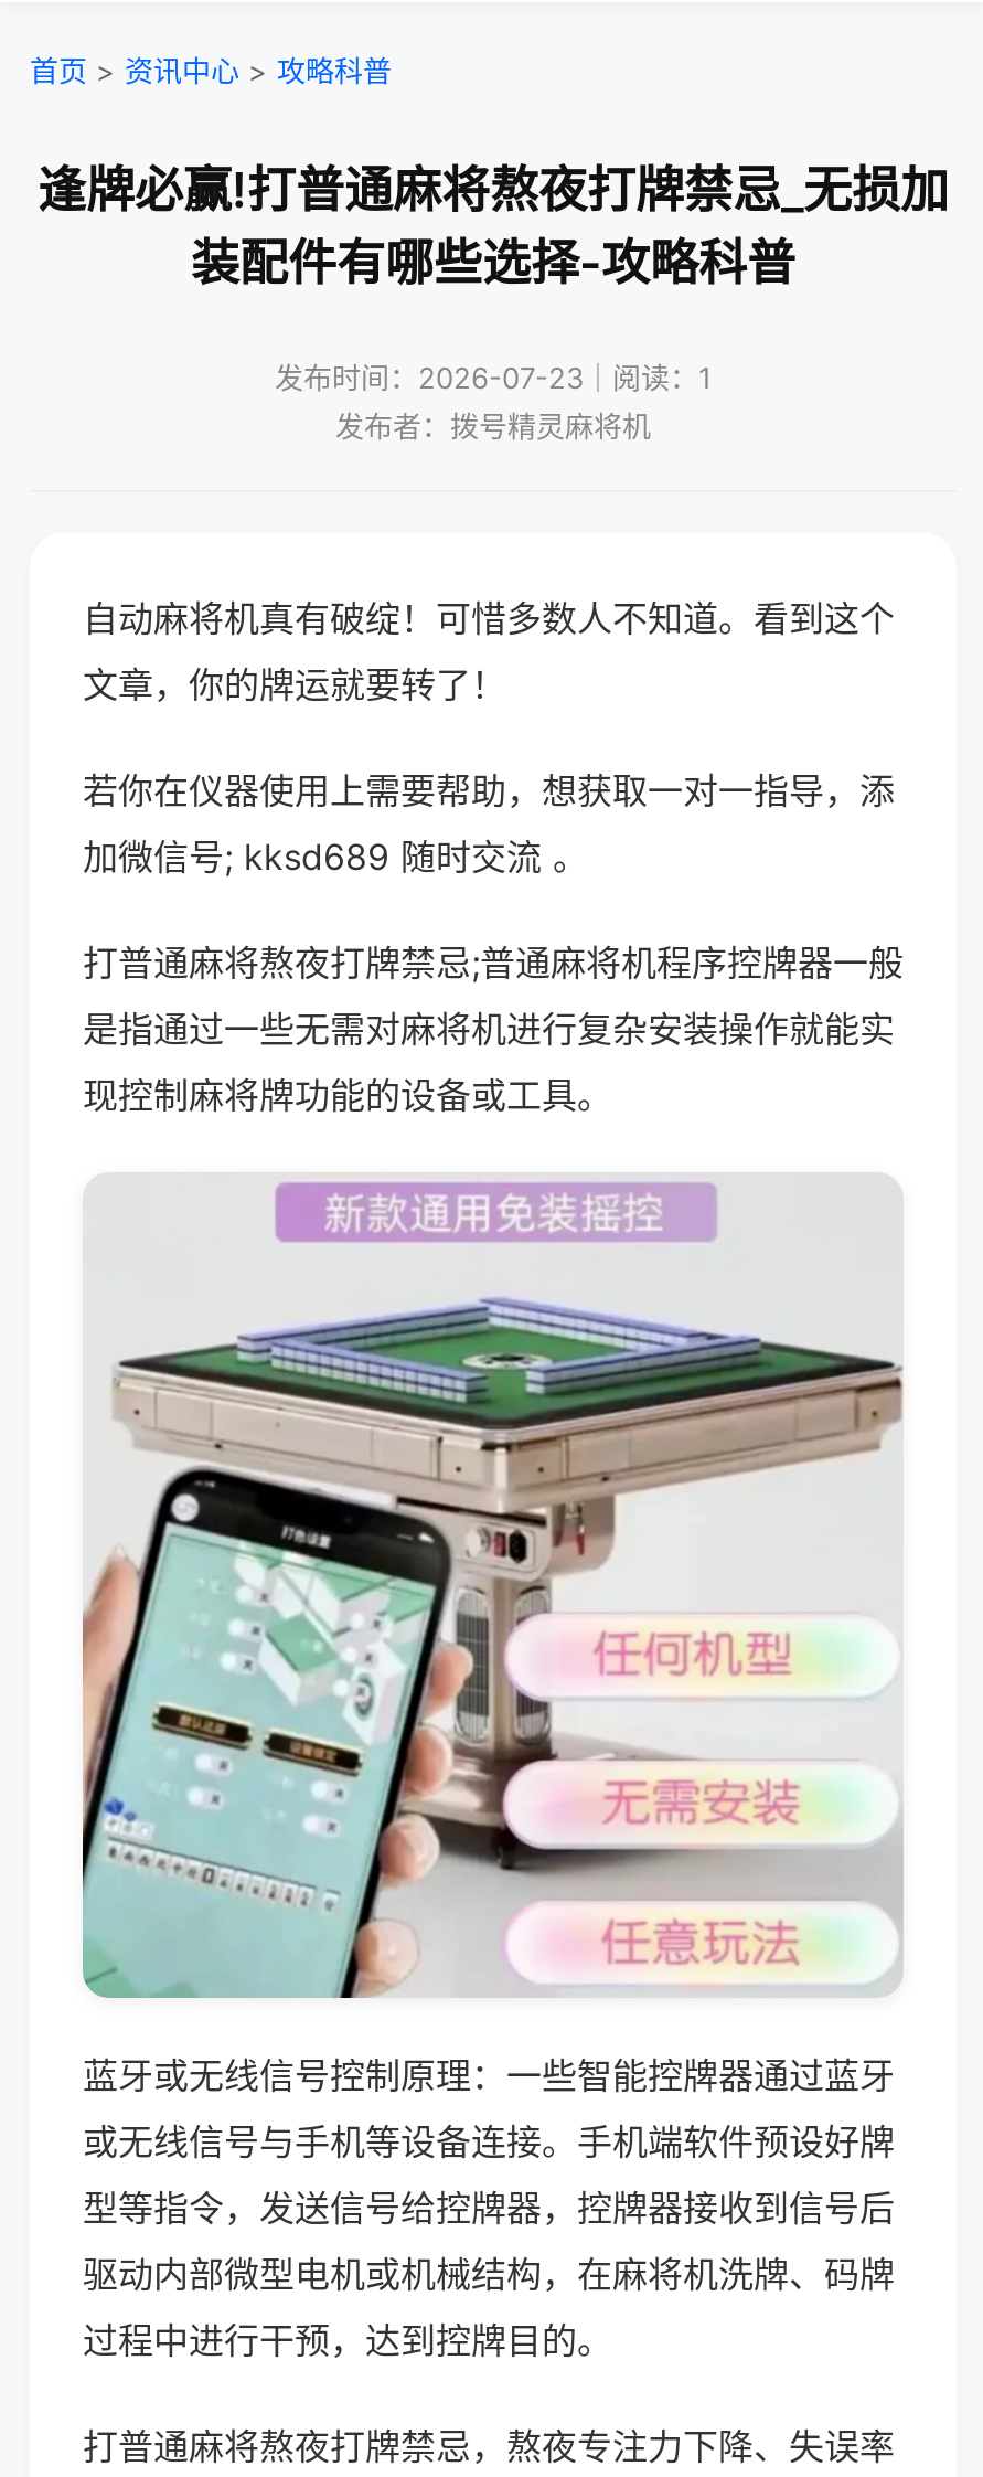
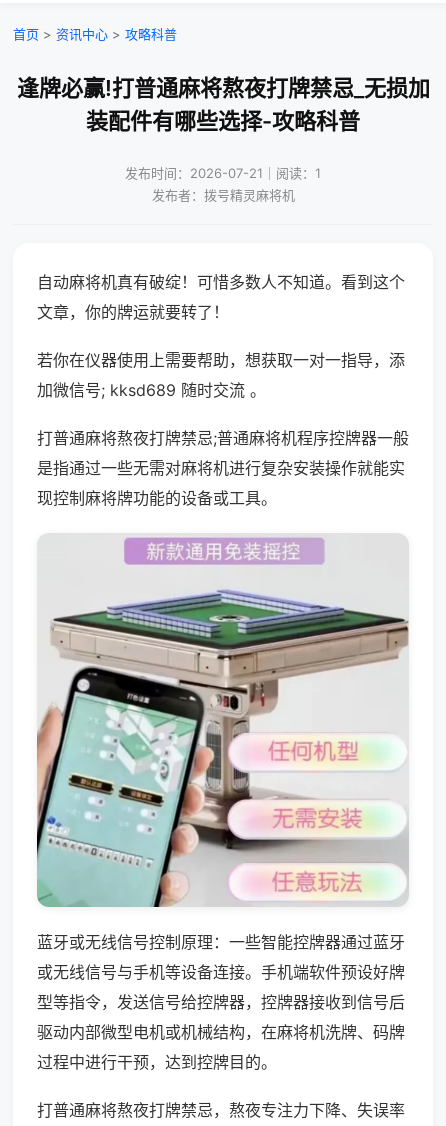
[275,360,712,395] 发布时间：2026-07-23｜阅读：1 -> [125,165,321,181] 发布时间：2026-07-21｜阅读：1

